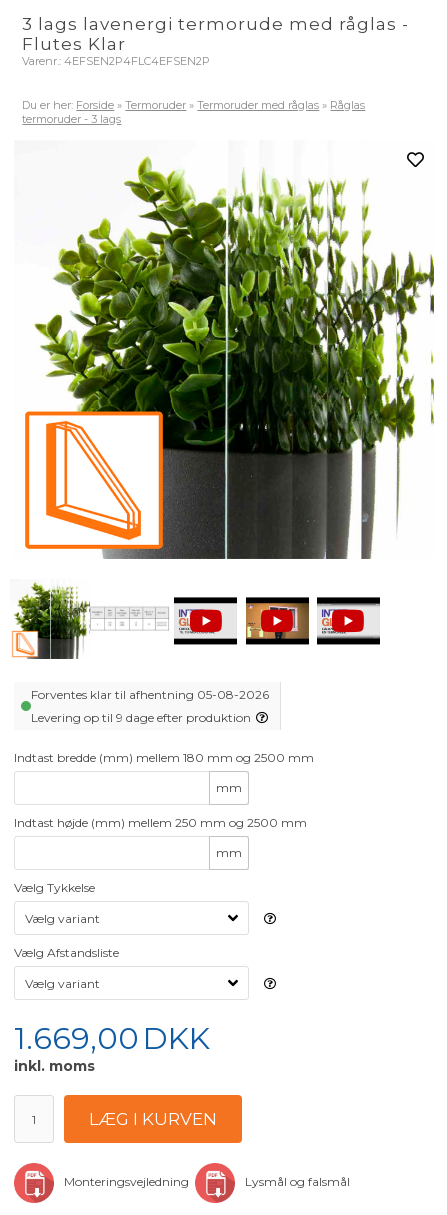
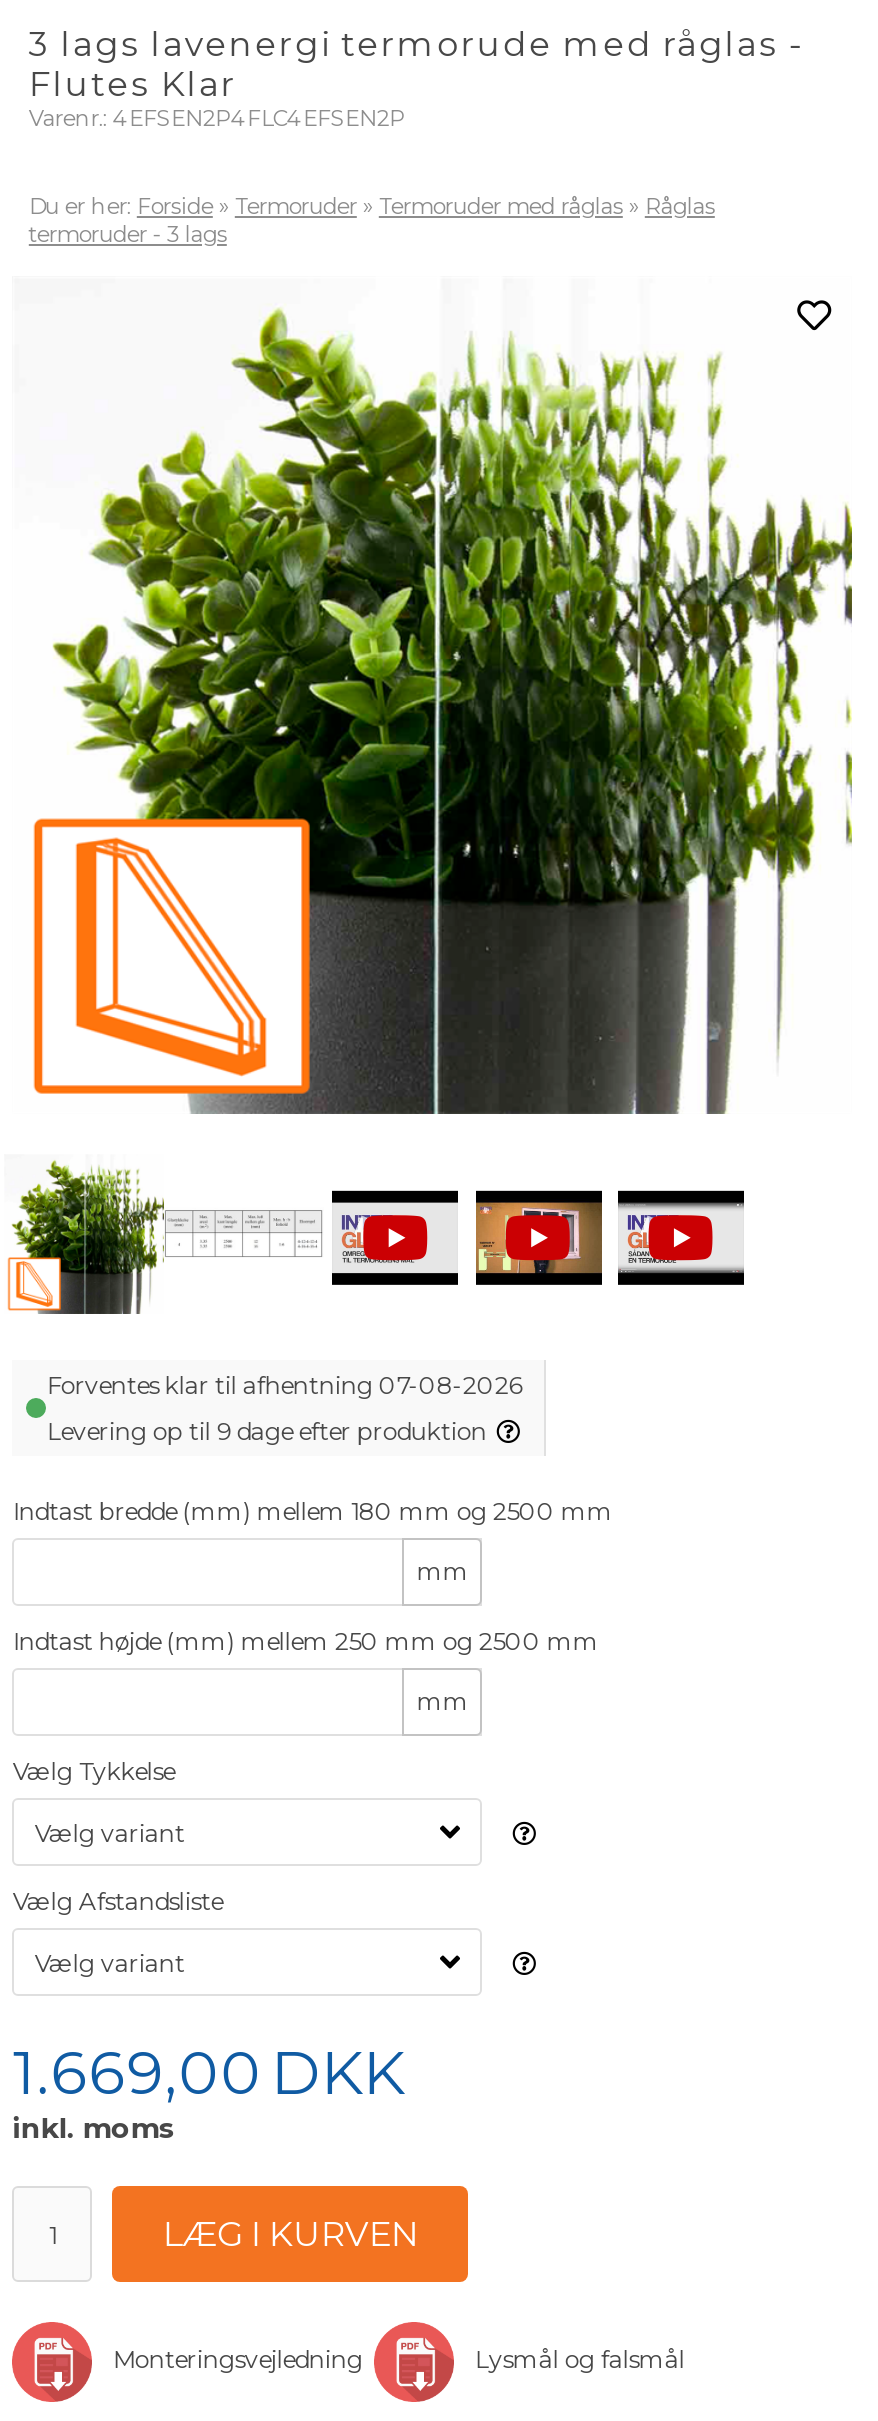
[31,687,269,702] Forventes klar til afhentning 05-08-2026 -> [47,1371,523,1401] Forventes klar til afhentning 07-08-2026

